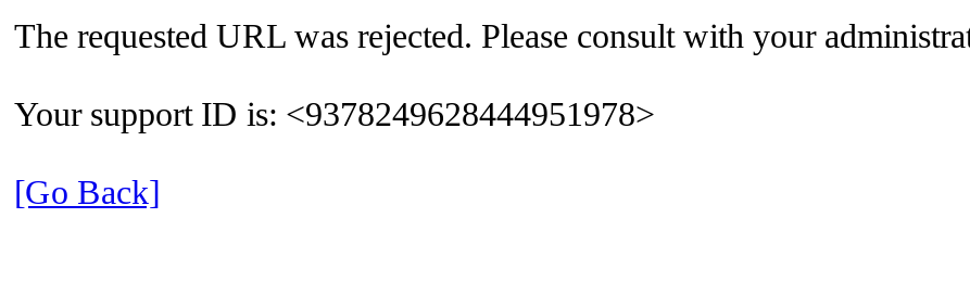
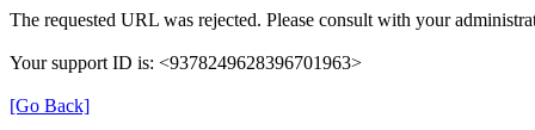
[14,95,655,132] Your support ID is: <9378249628444951978> -> [10,52,362,73] Your support ID is: <9378249628396701963>

